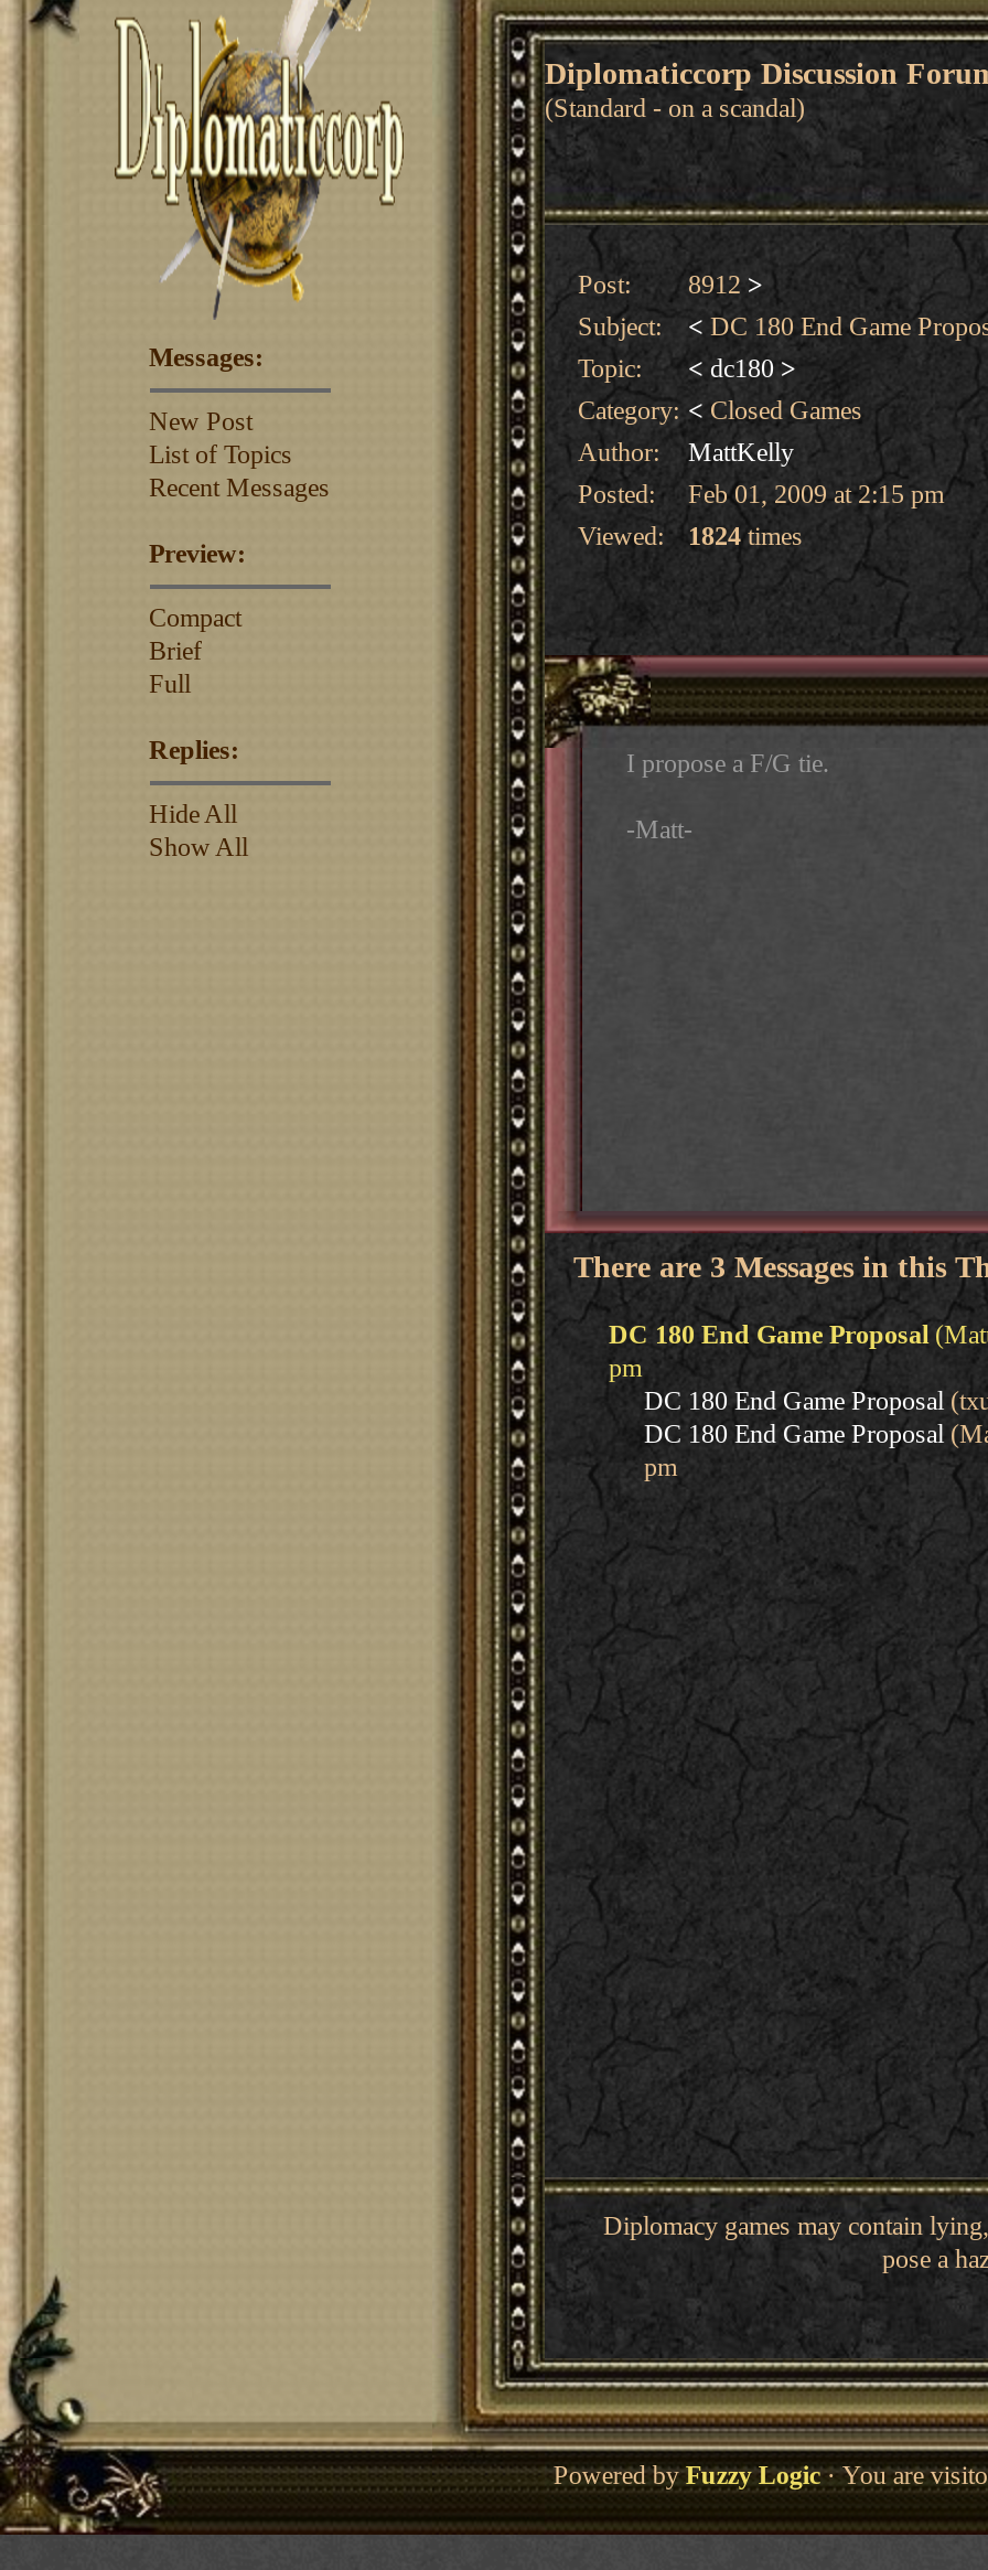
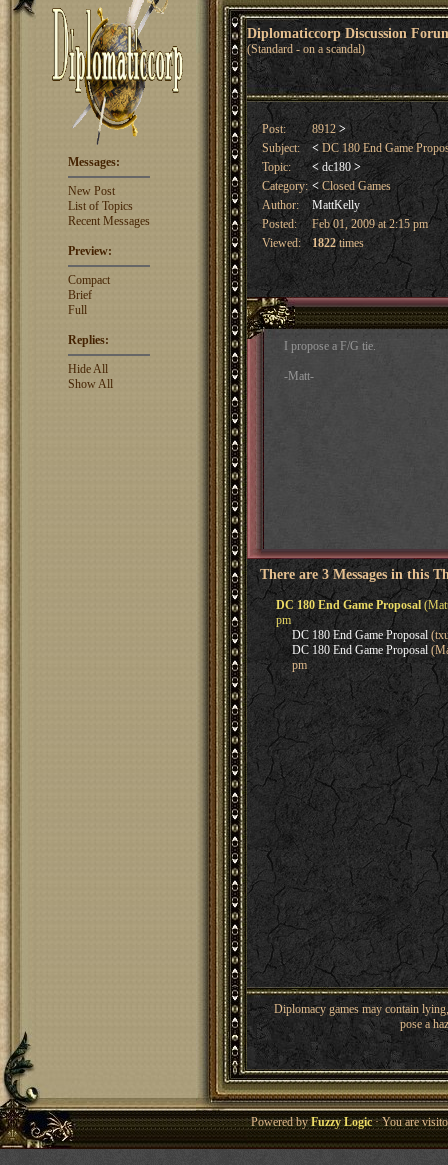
[578,521,803,552] Viewed: 1824 times -> [262,236,364,250] Viewed: 1822 times

